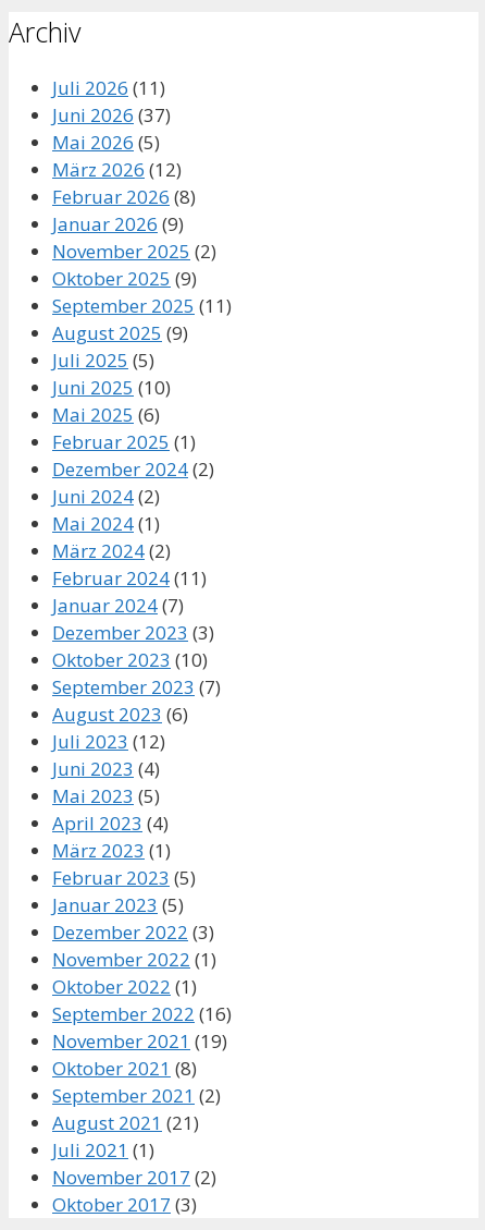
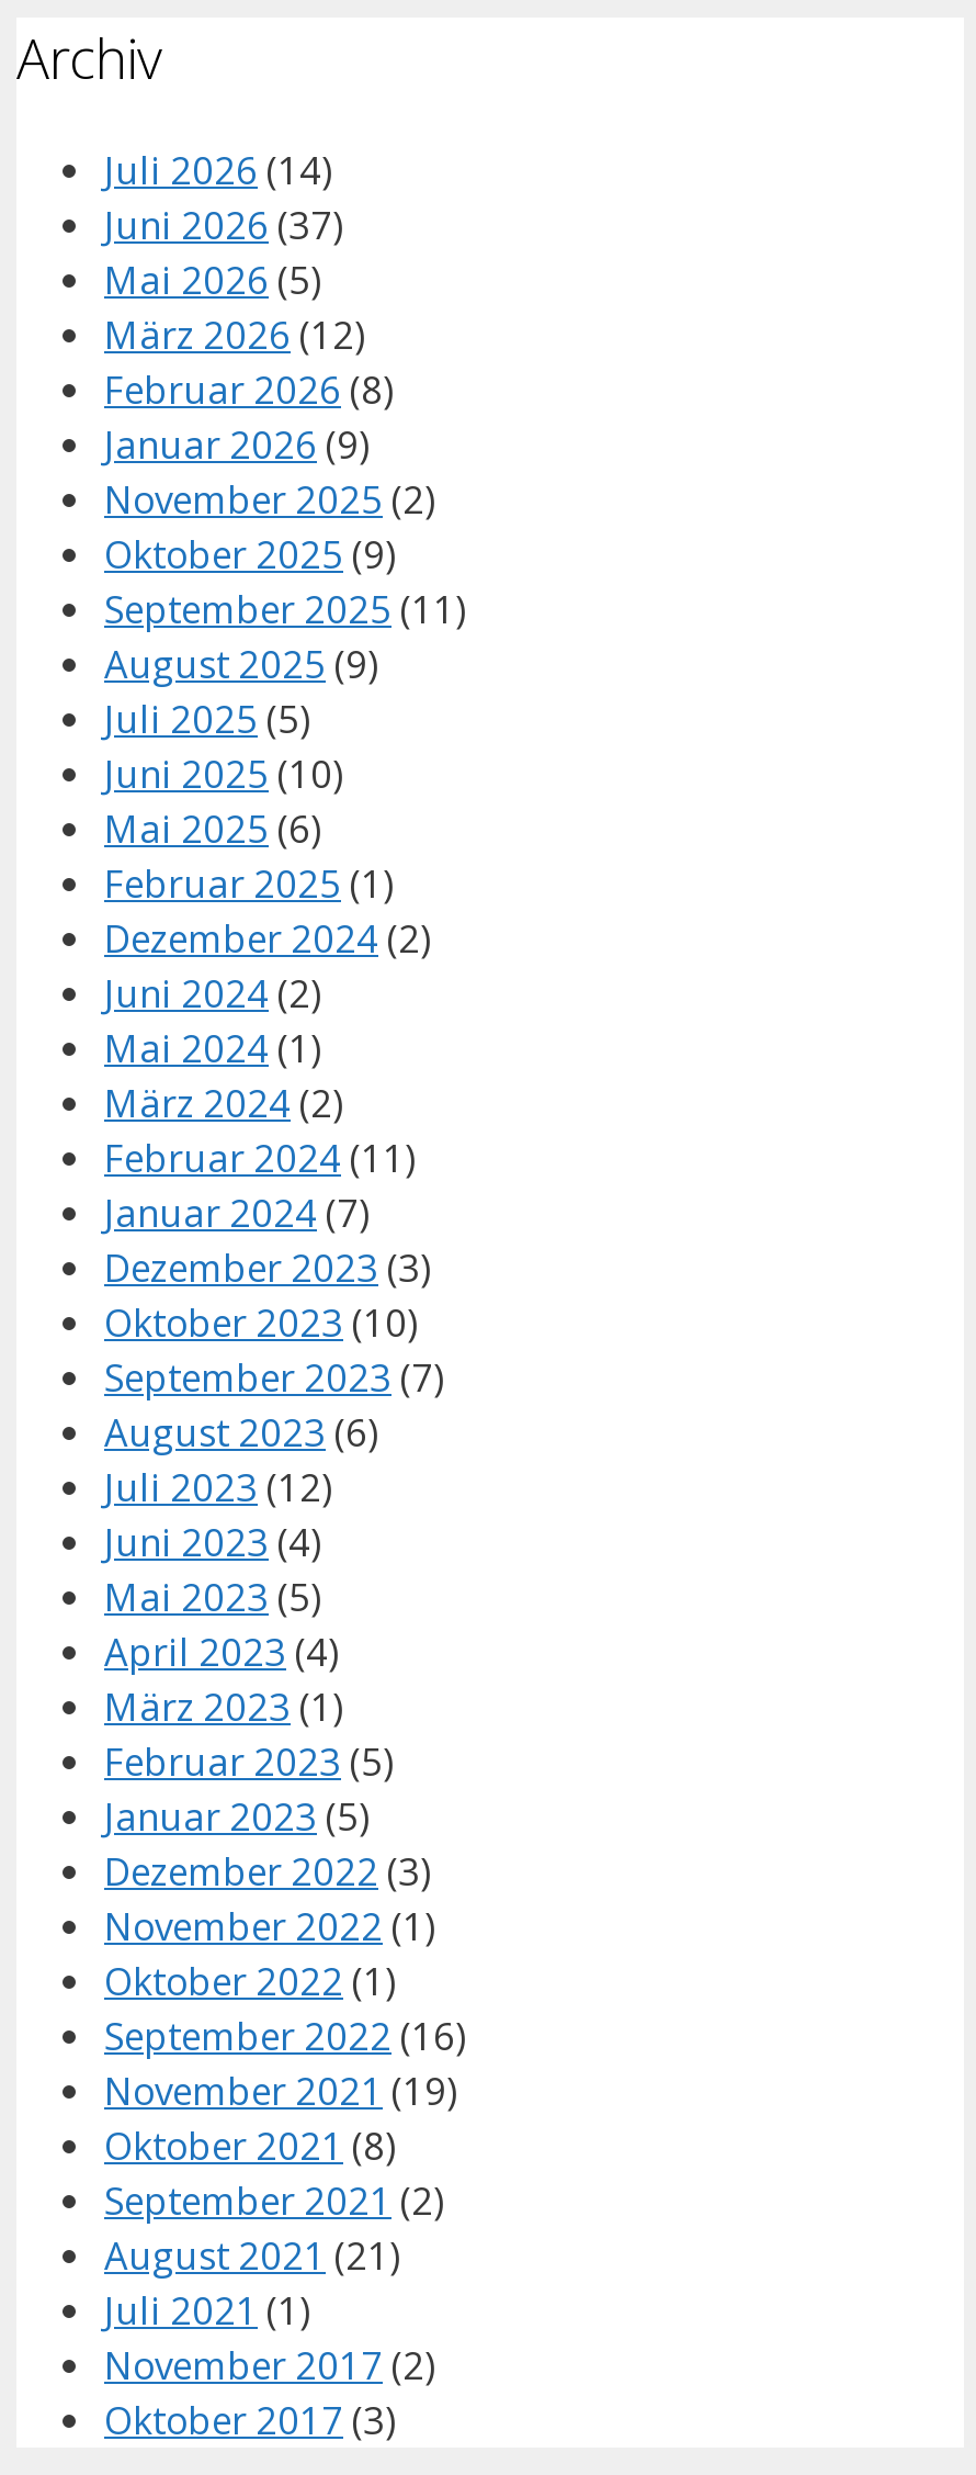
[52,75,165,101] Juli 2026 (11) -> [104,146,332,196] Juli 2026 (14)

